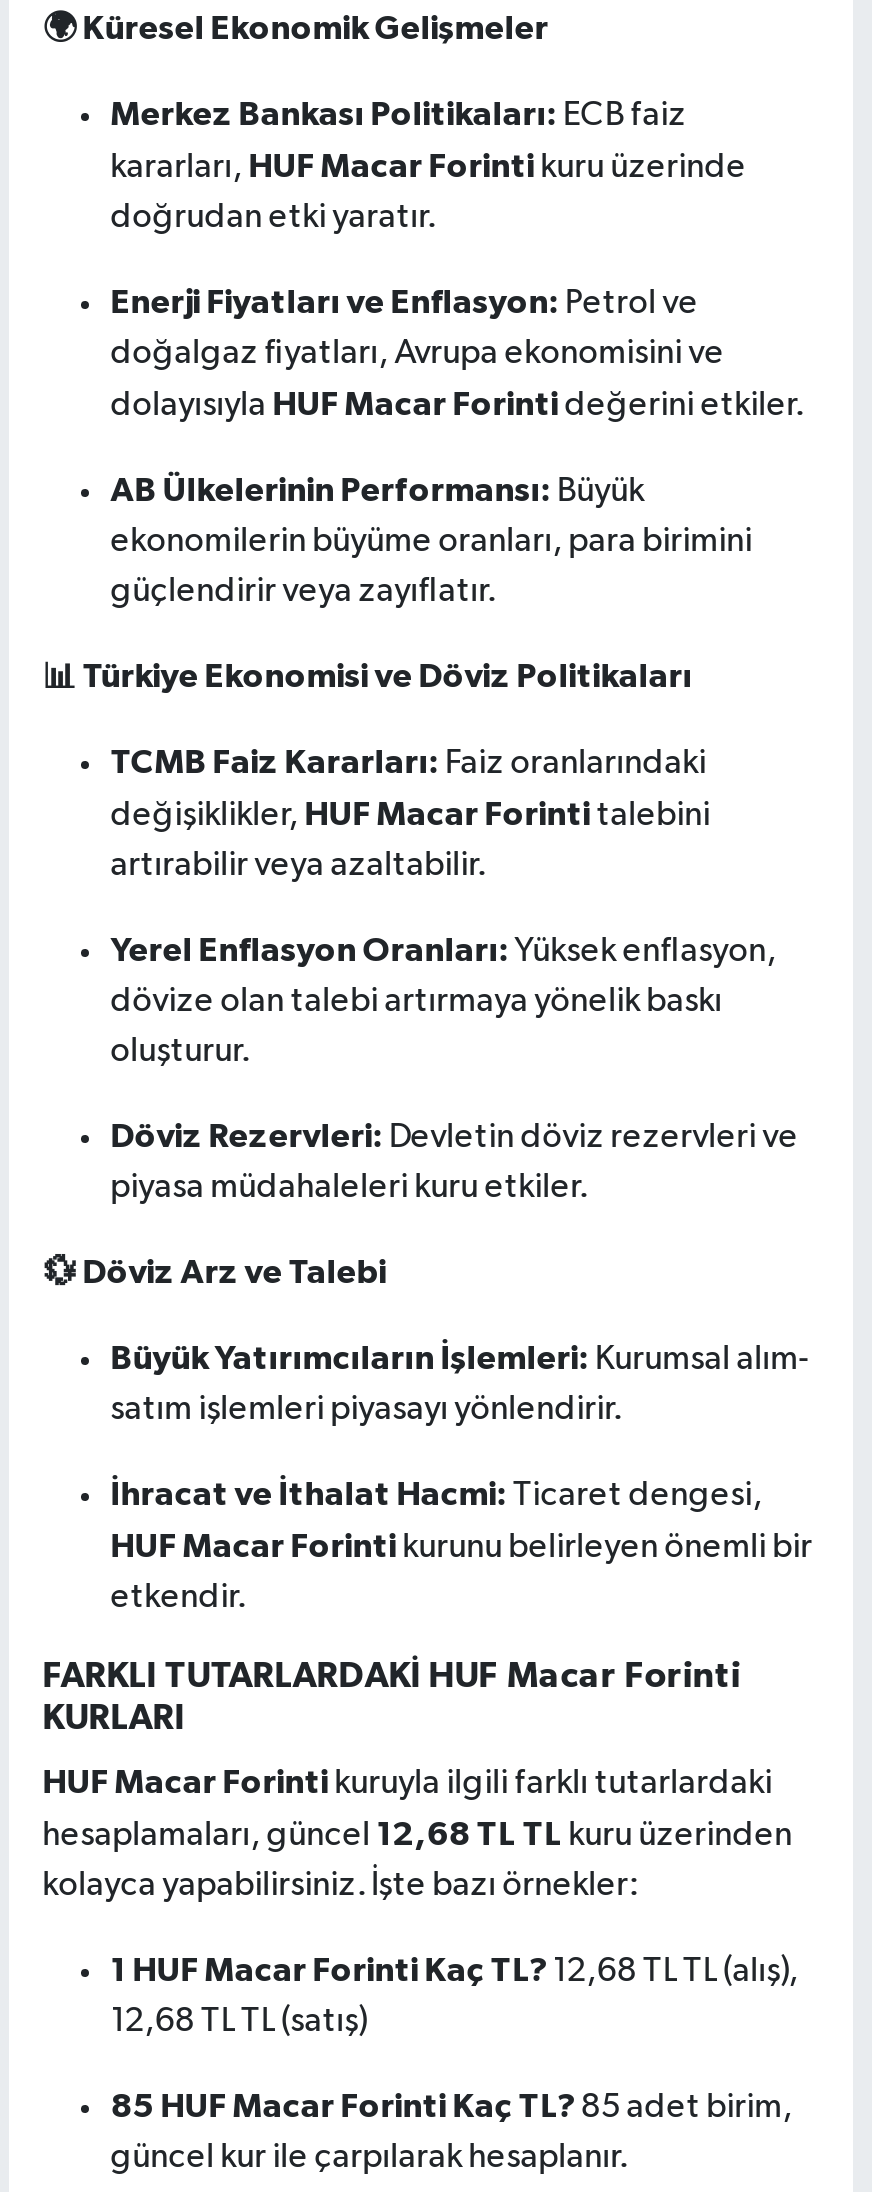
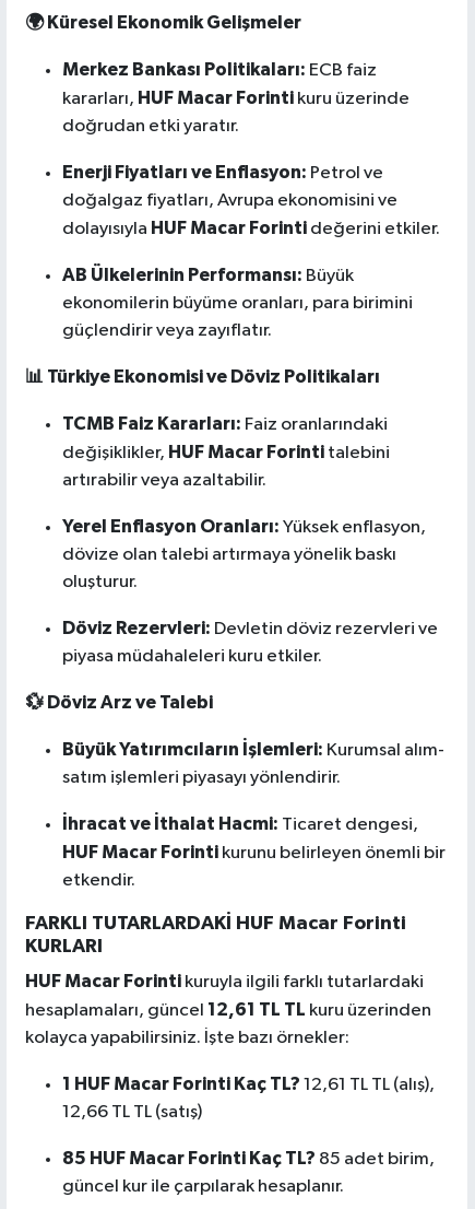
[43,1818,793,1854] hesaplamaları, güncel 12,68 TL TL kuru üzerinden -> [25,1001,431,1020] hesaplamaları, güncel 12,61 TL TL kuru üzerinden
[111,1954,799,1990] 1 HUF Macar Forinti Kaç TL? 12,68 TL TL (alış), -> [62,1075,434,1095] 1 HUF Macar Forinti Kaç TL? 12,61 TL TL (alış),
[111,2006,367,2040] 12,68 TL TL (satış) -> [62,1103,202,1122] 12,66 TL TL (satış)

